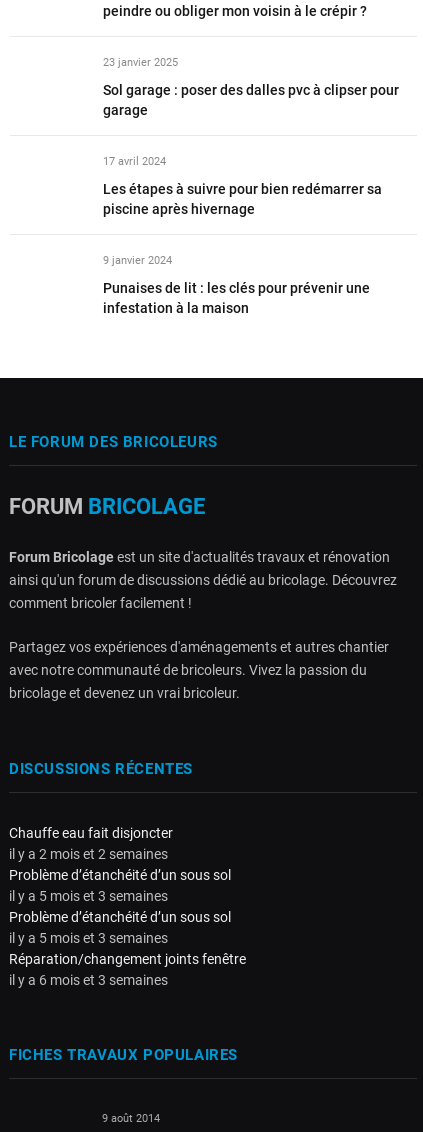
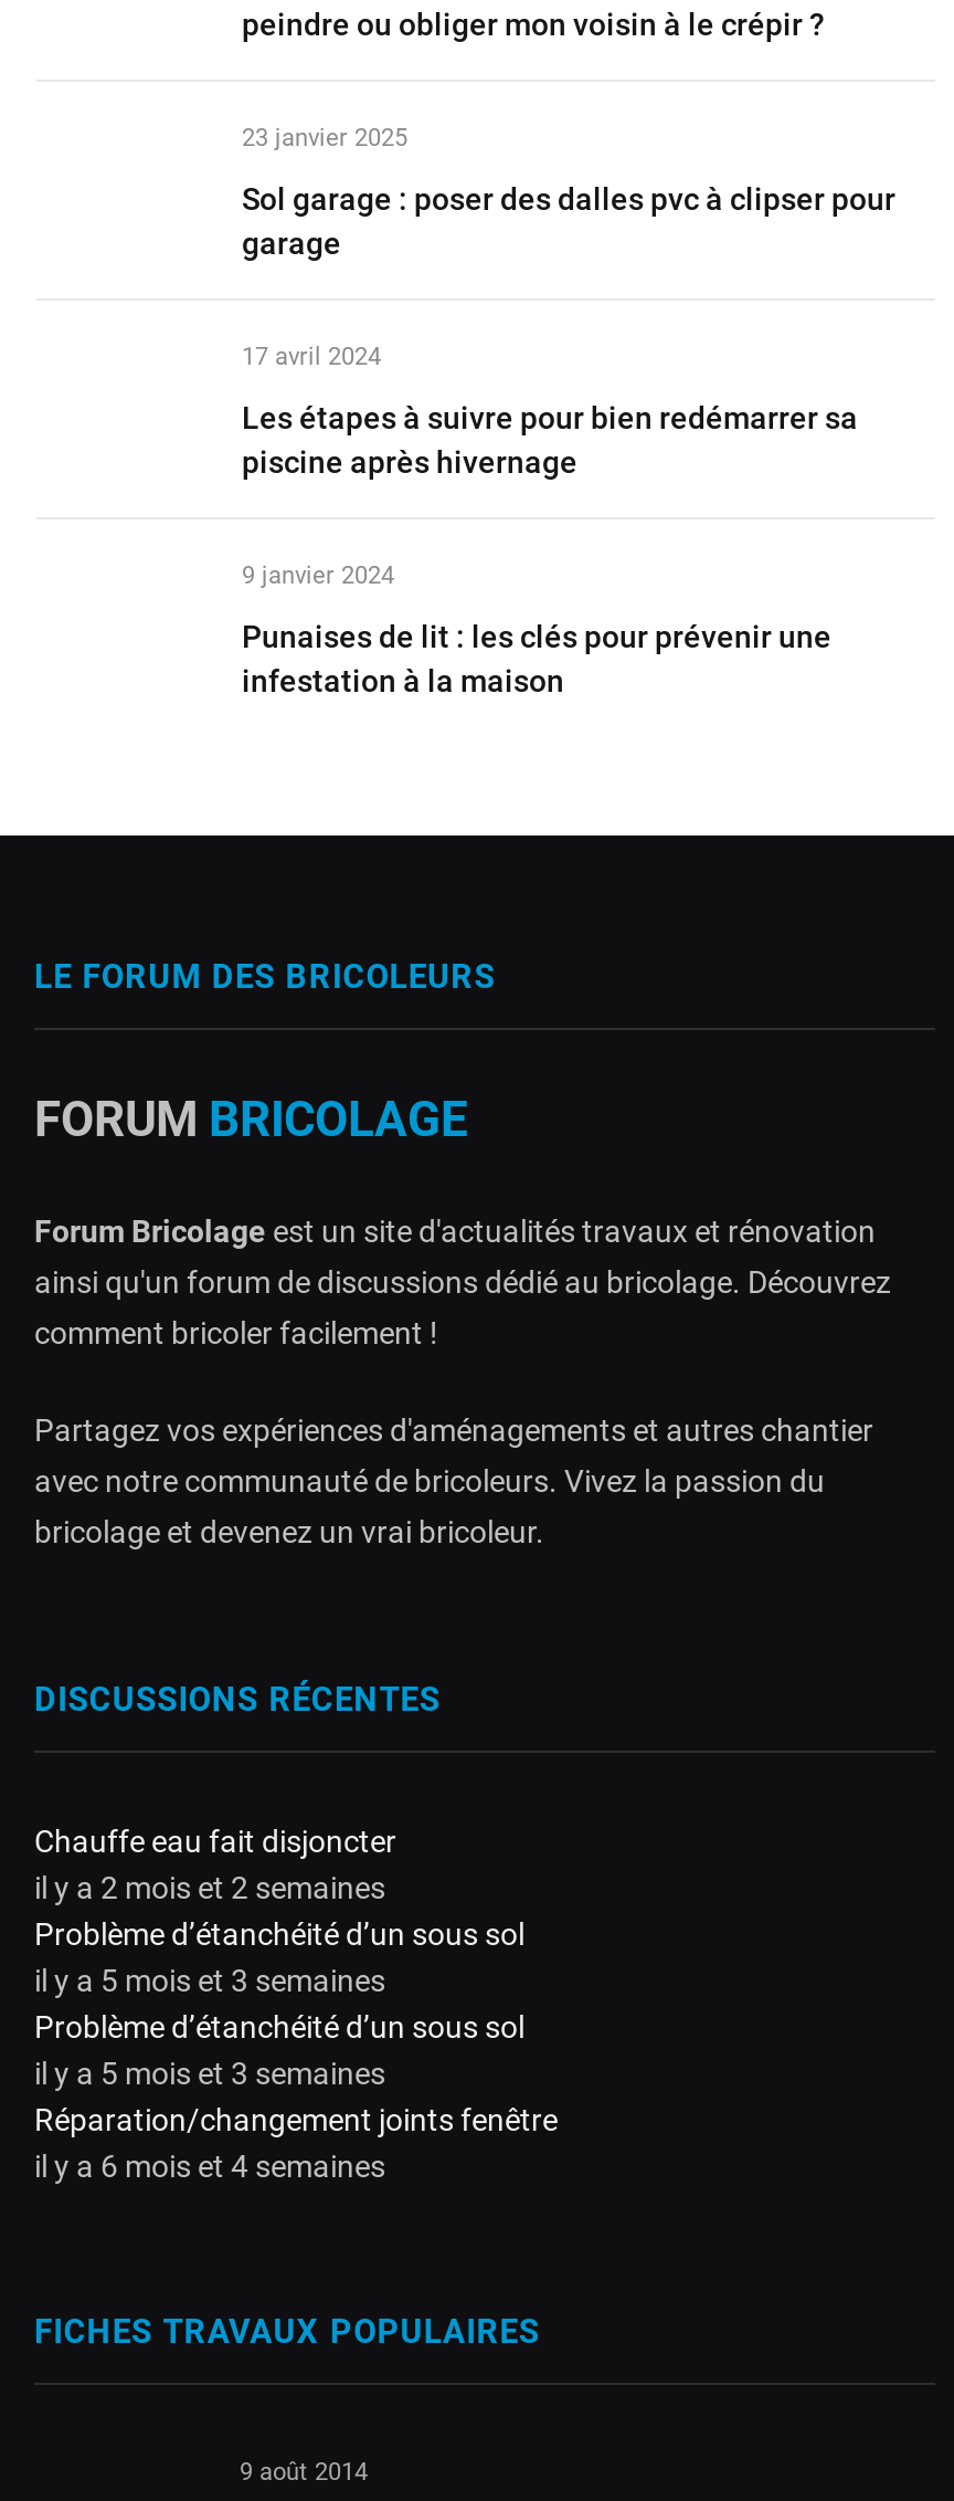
[9,972,168,988] il y a 6 mois et 3 semaines -> [34,2148,385,2184] il y a 6 mois et 4 semaines

